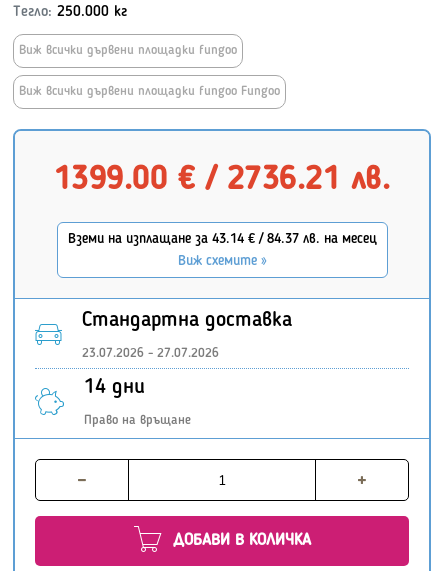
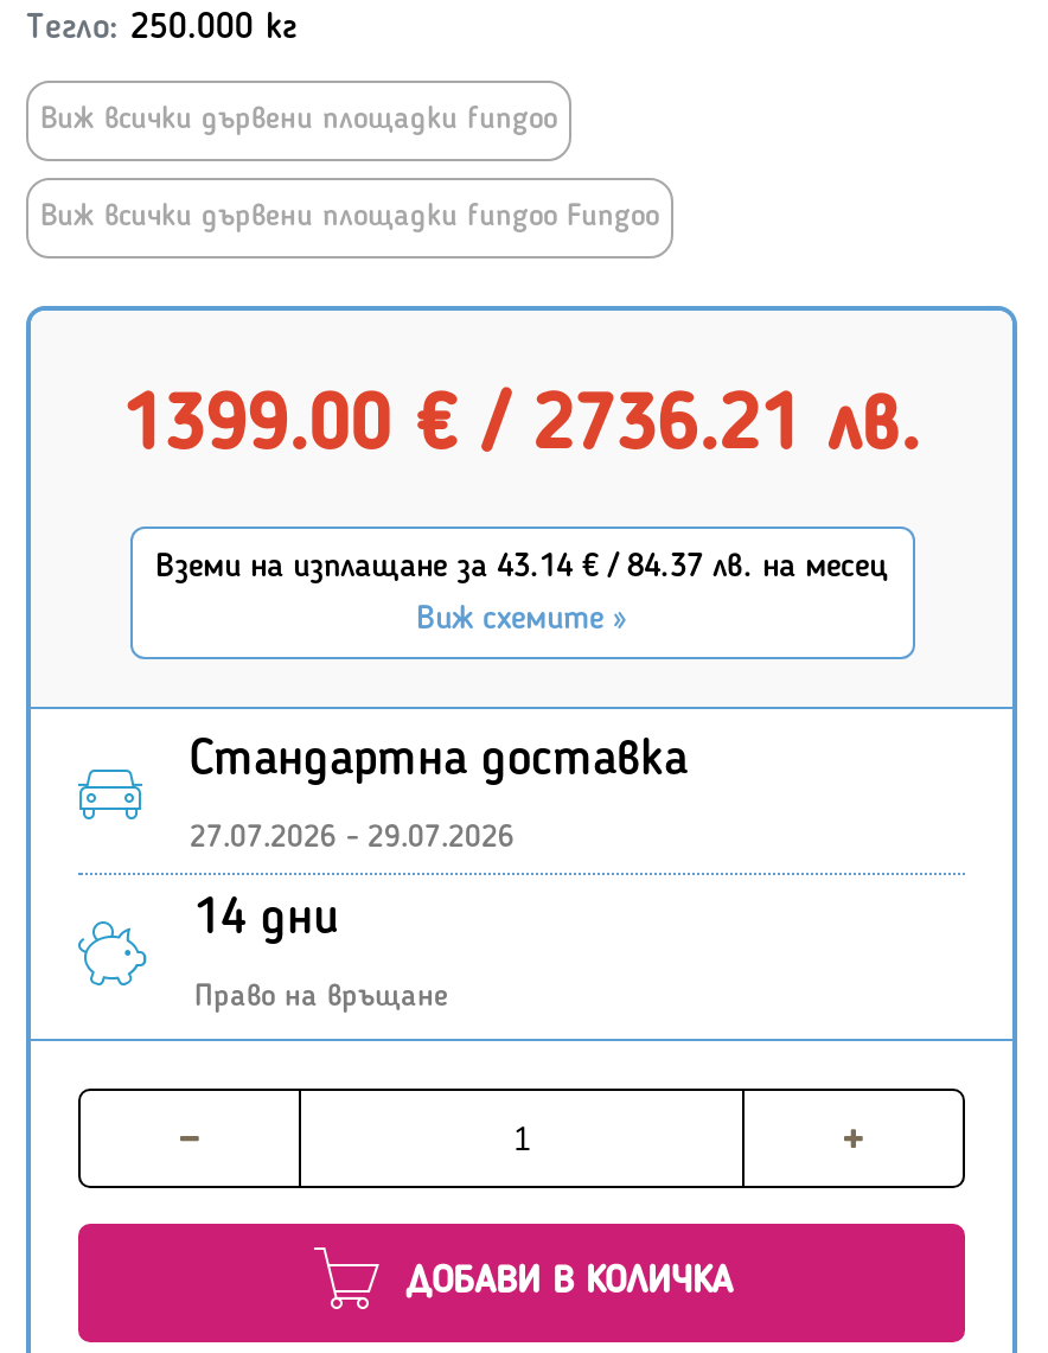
[82,347,219,360] 23.07.2026 - 27.07.2026 -> [190,823,515,854] 27.07.2026 - 29.07.2026

